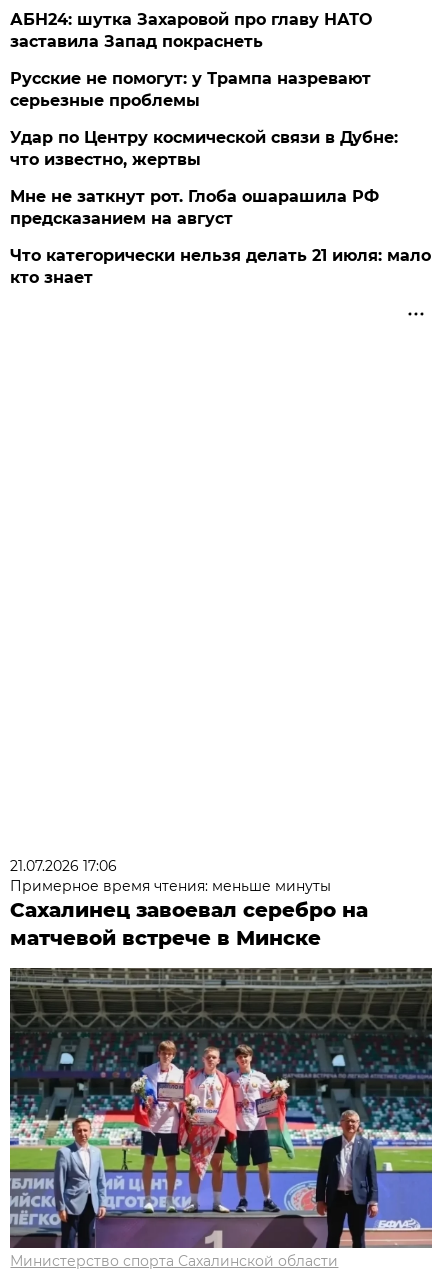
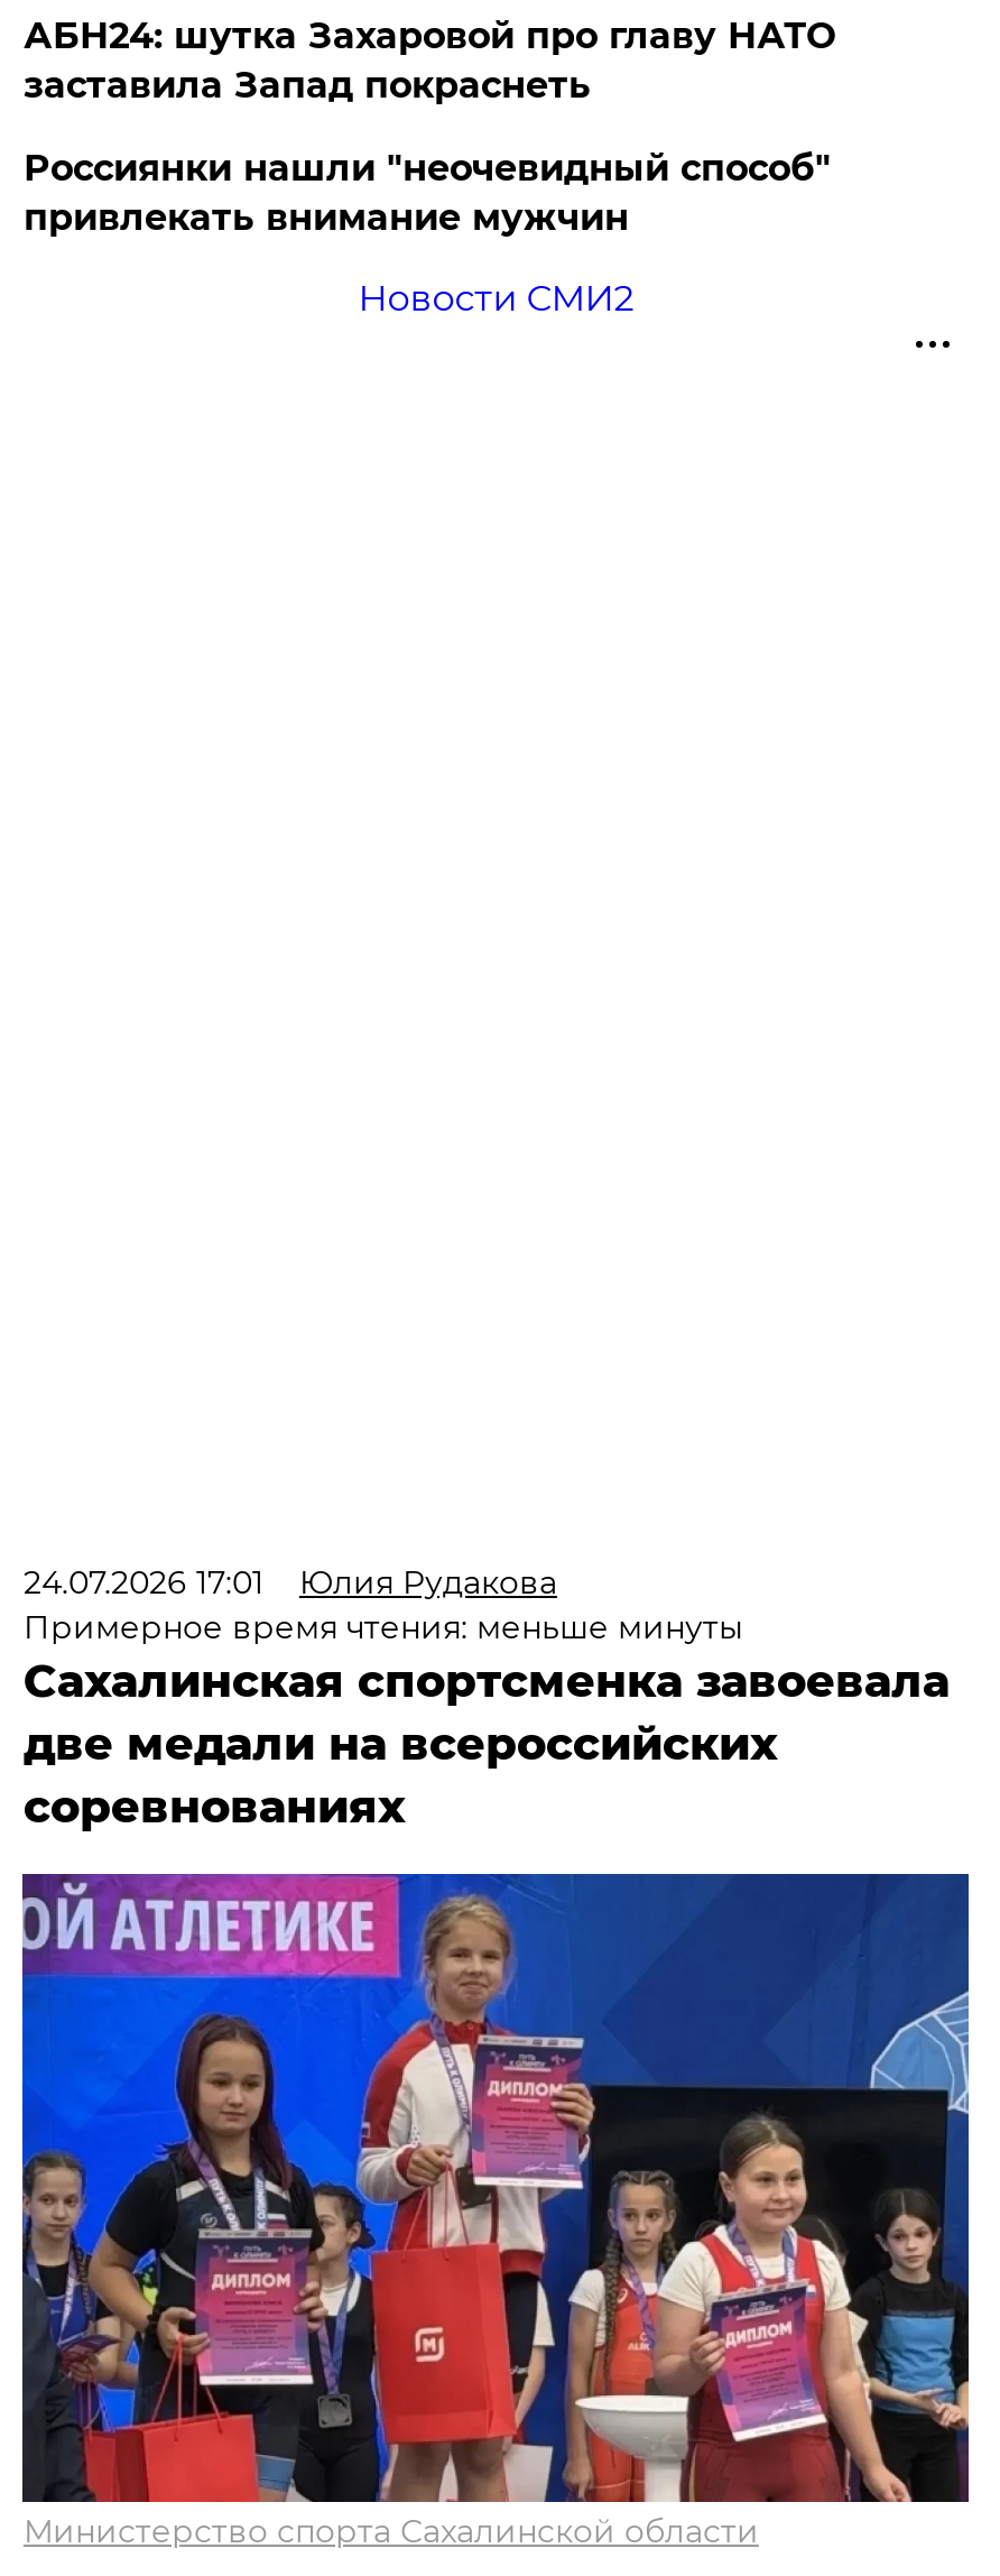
[10,69,431,287] Русские не помогут: у Трампа назревают | серьезные проблемы | Удар по Центру космической связи в Дубне: | что известно, жертвы | Мне не заткнут рот. Глоба ошарашила РФ | предсказанием на август | Что категорически нельзя делать 21 июля: мало | кто знает -> [23,147,830,320] Россиянки нашли "неочевидный способ" | привлекать внимание мужчин | Новости СМИ2
[10,857,117,875] 21.07.2026 17:06 -> [23,1562,557,1603] 24.07.2026 17:01 | Юлия Рудакова
moved [10,877,331,895] -> [23,1607,743,1647]: Примерное время чтения: меньше минуты
[10,898,368,950] Сахалинец завоевал серебро на | матчевой встрече в Минске -> [23,1654,949,1834] Сахалинская спортсменка завоевала | две медали на всероссийских | соревнованиях
[9,967,433,1249] [image] -> [20,1872,971,2504] [image]

